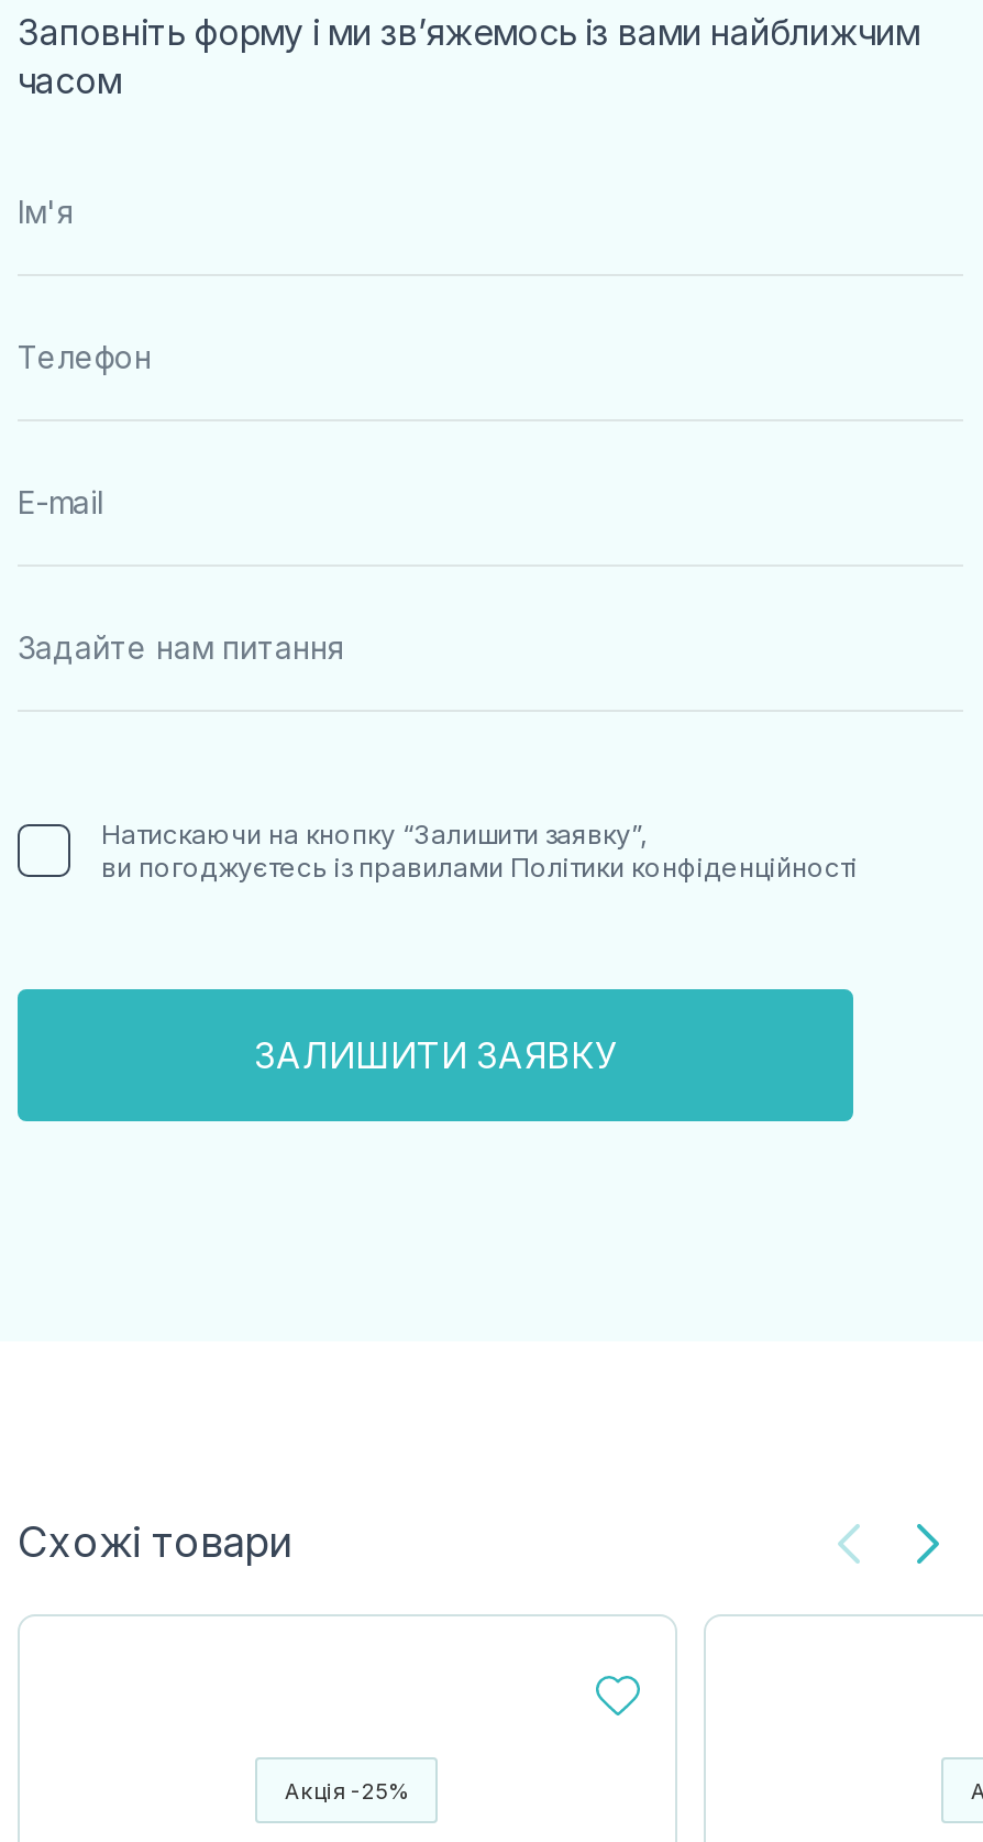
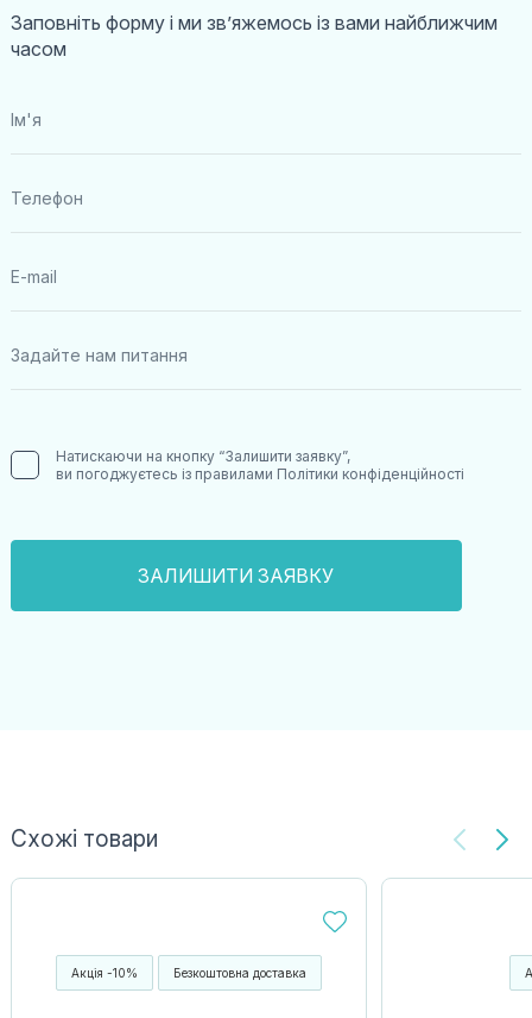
[285,1777,410,1803] Акція -25% -> [71,966,306,980] Акція -10% | Безкоштовна доставка

